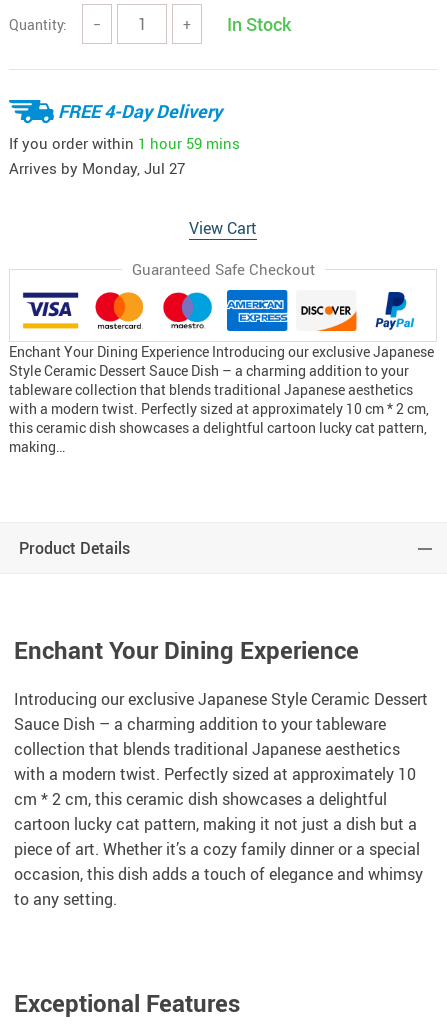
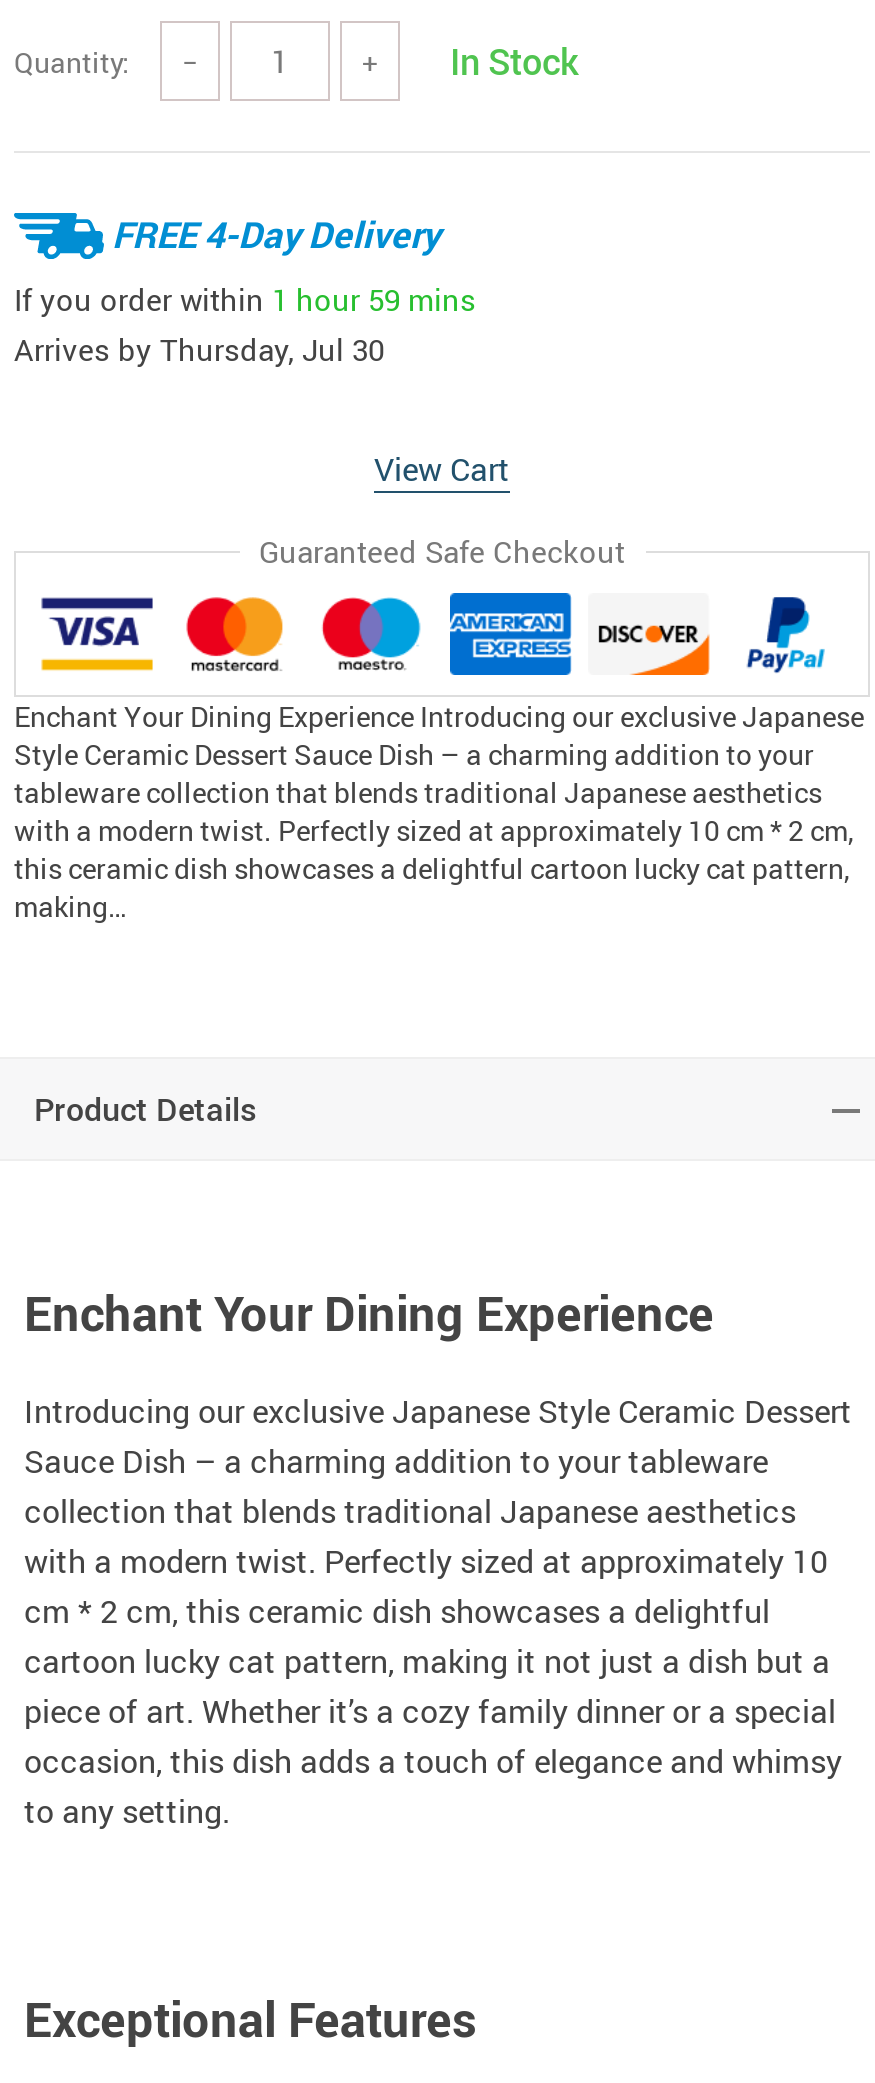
[9,158,185,178] Arrives by Monday, Jul 27 -> [14,329,384,369] Arrives by Thursday, Jul 30

